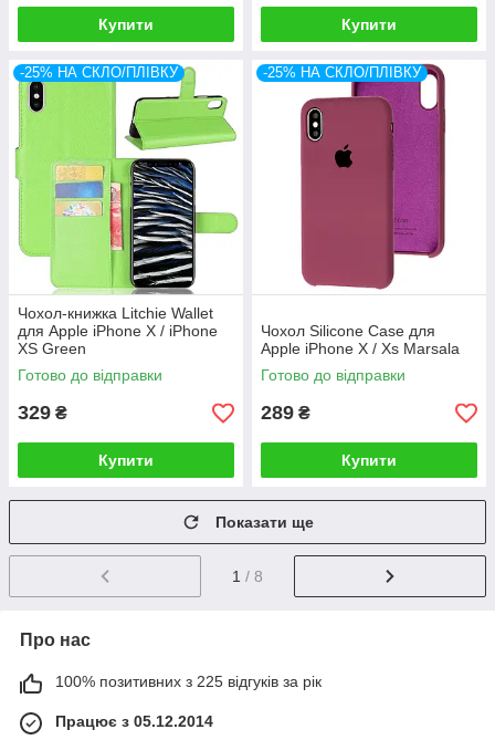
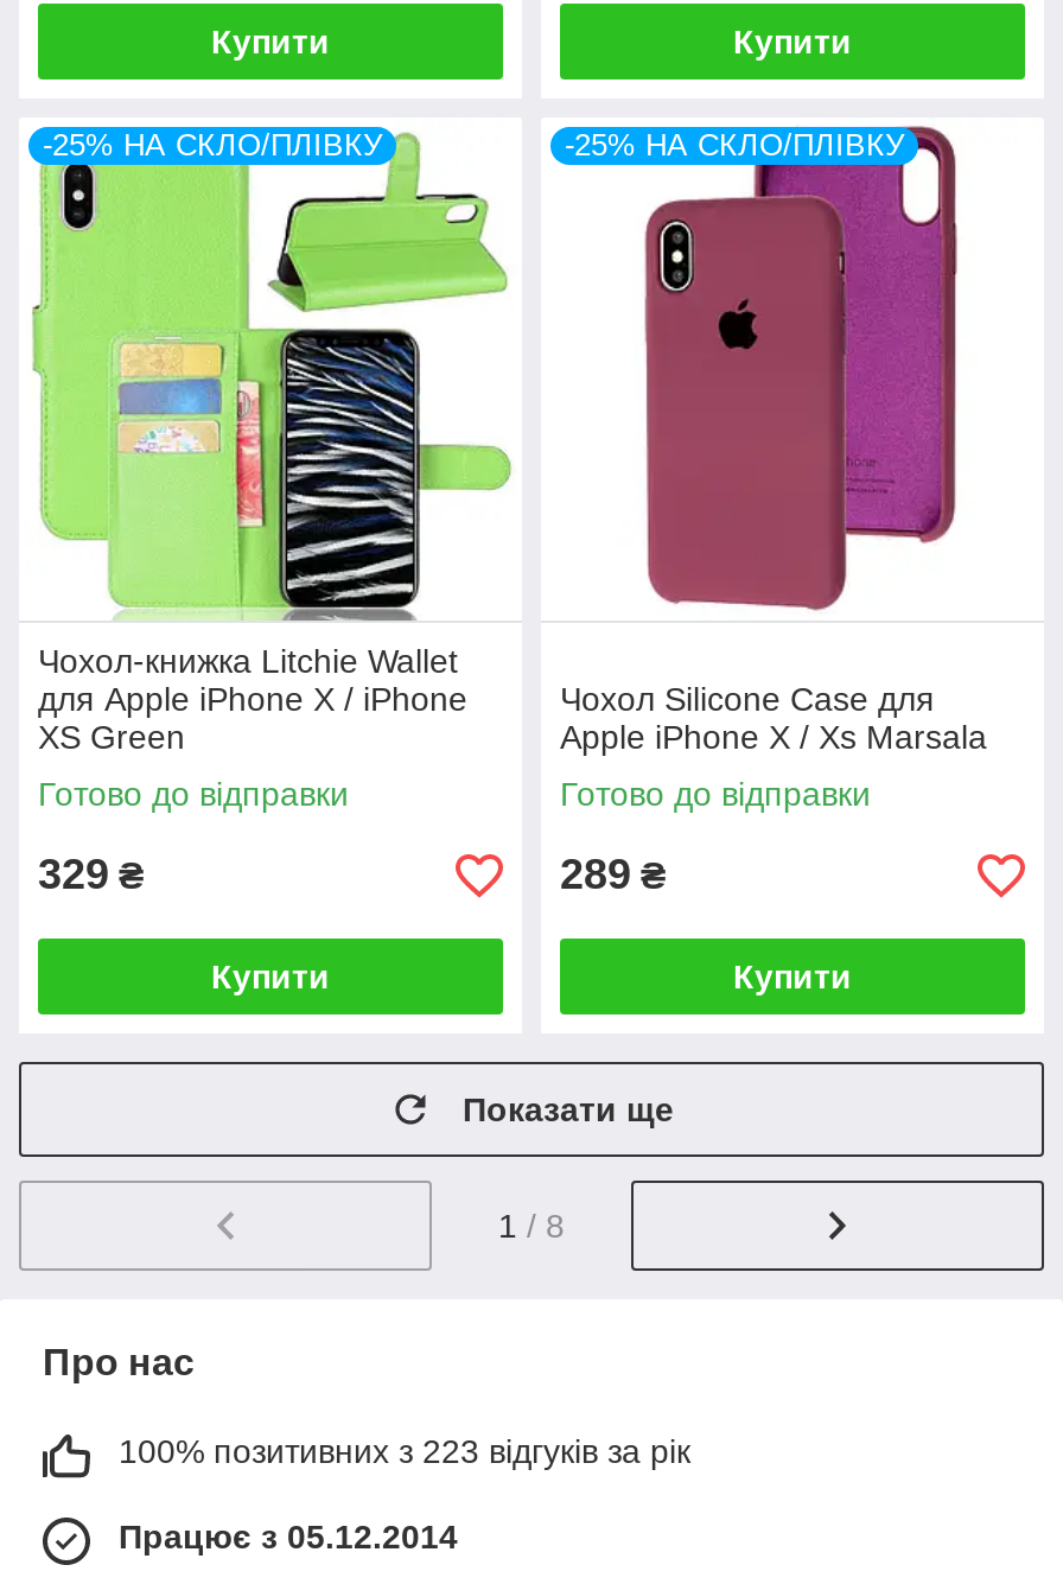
[55,673,322,690] 100% позитивних з 225 відгуків за рік -> [119,1432,690,1470] 100% позитивних з 223 відгуків за рік

